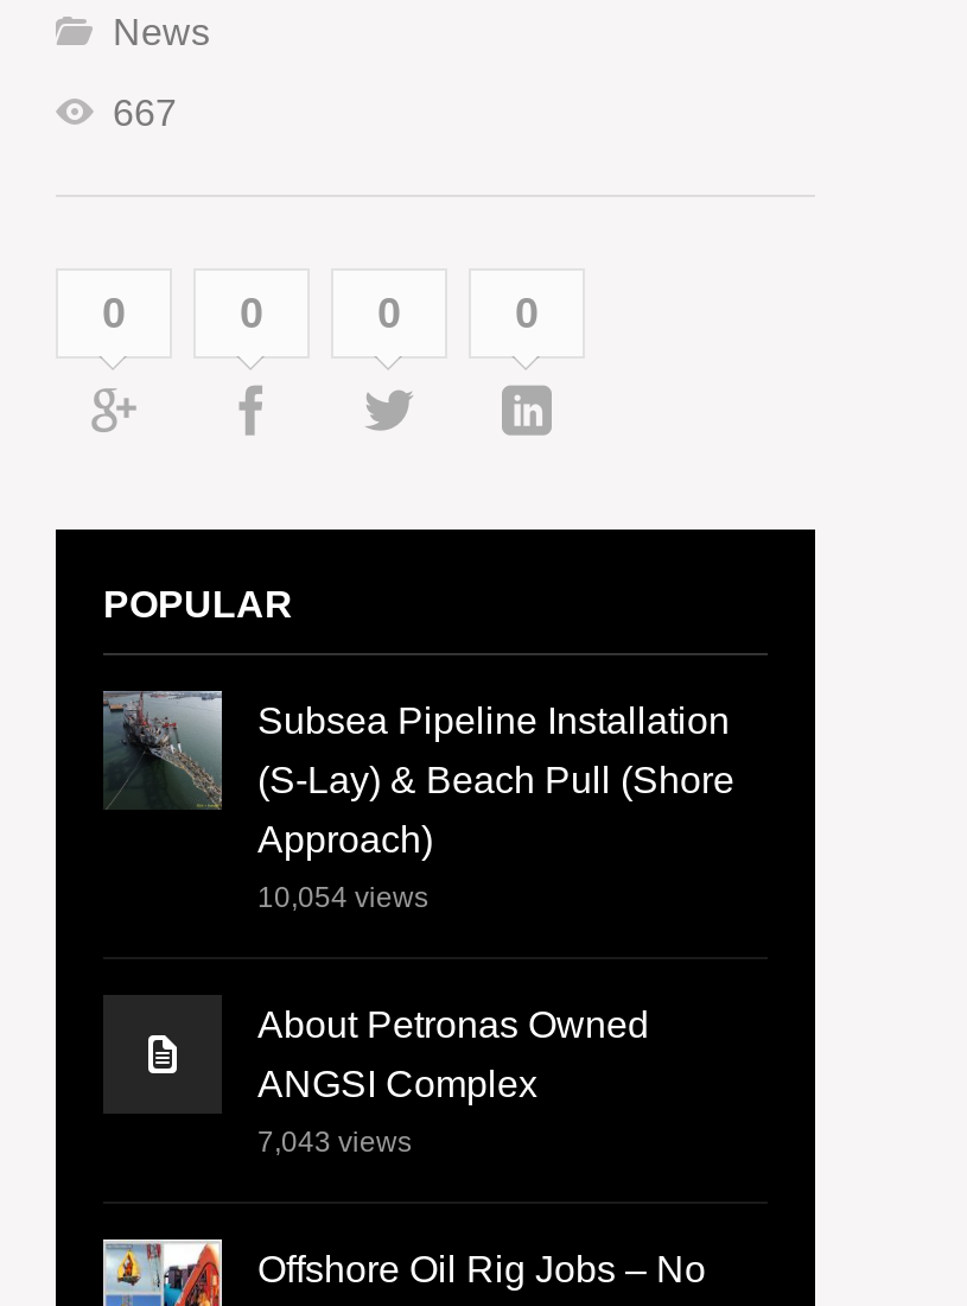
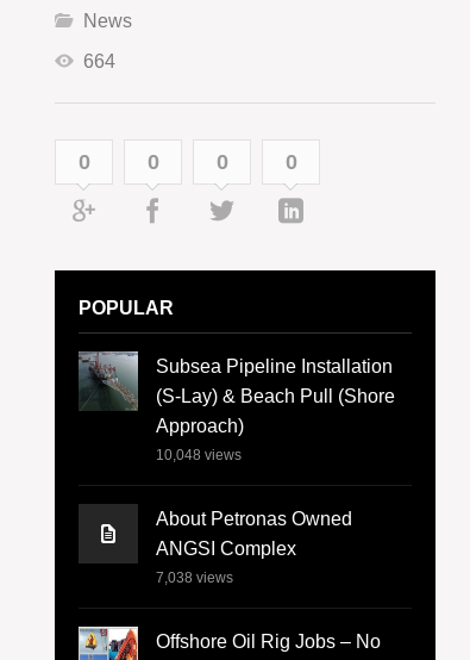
[113,93,177,133] 667 -> [83,51,115,72] 664
[257,881,428,915] 10,054 views -> [156,447,242,464] 10,048 views
[257,1126,412,1159] 7,043 views -> [156,570,233,586] 7,038 views

